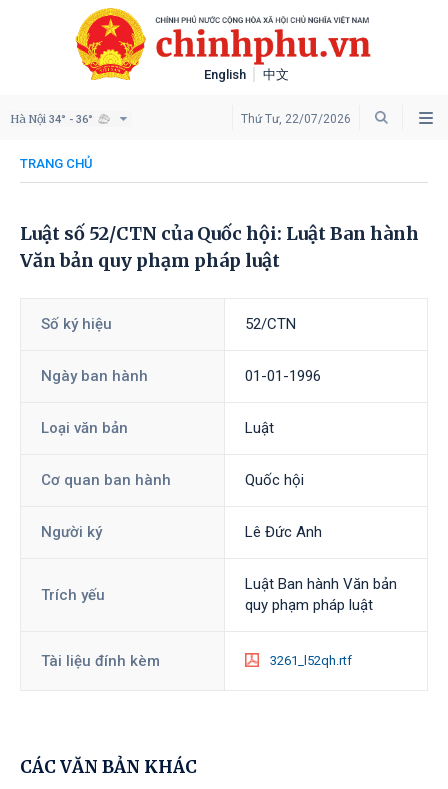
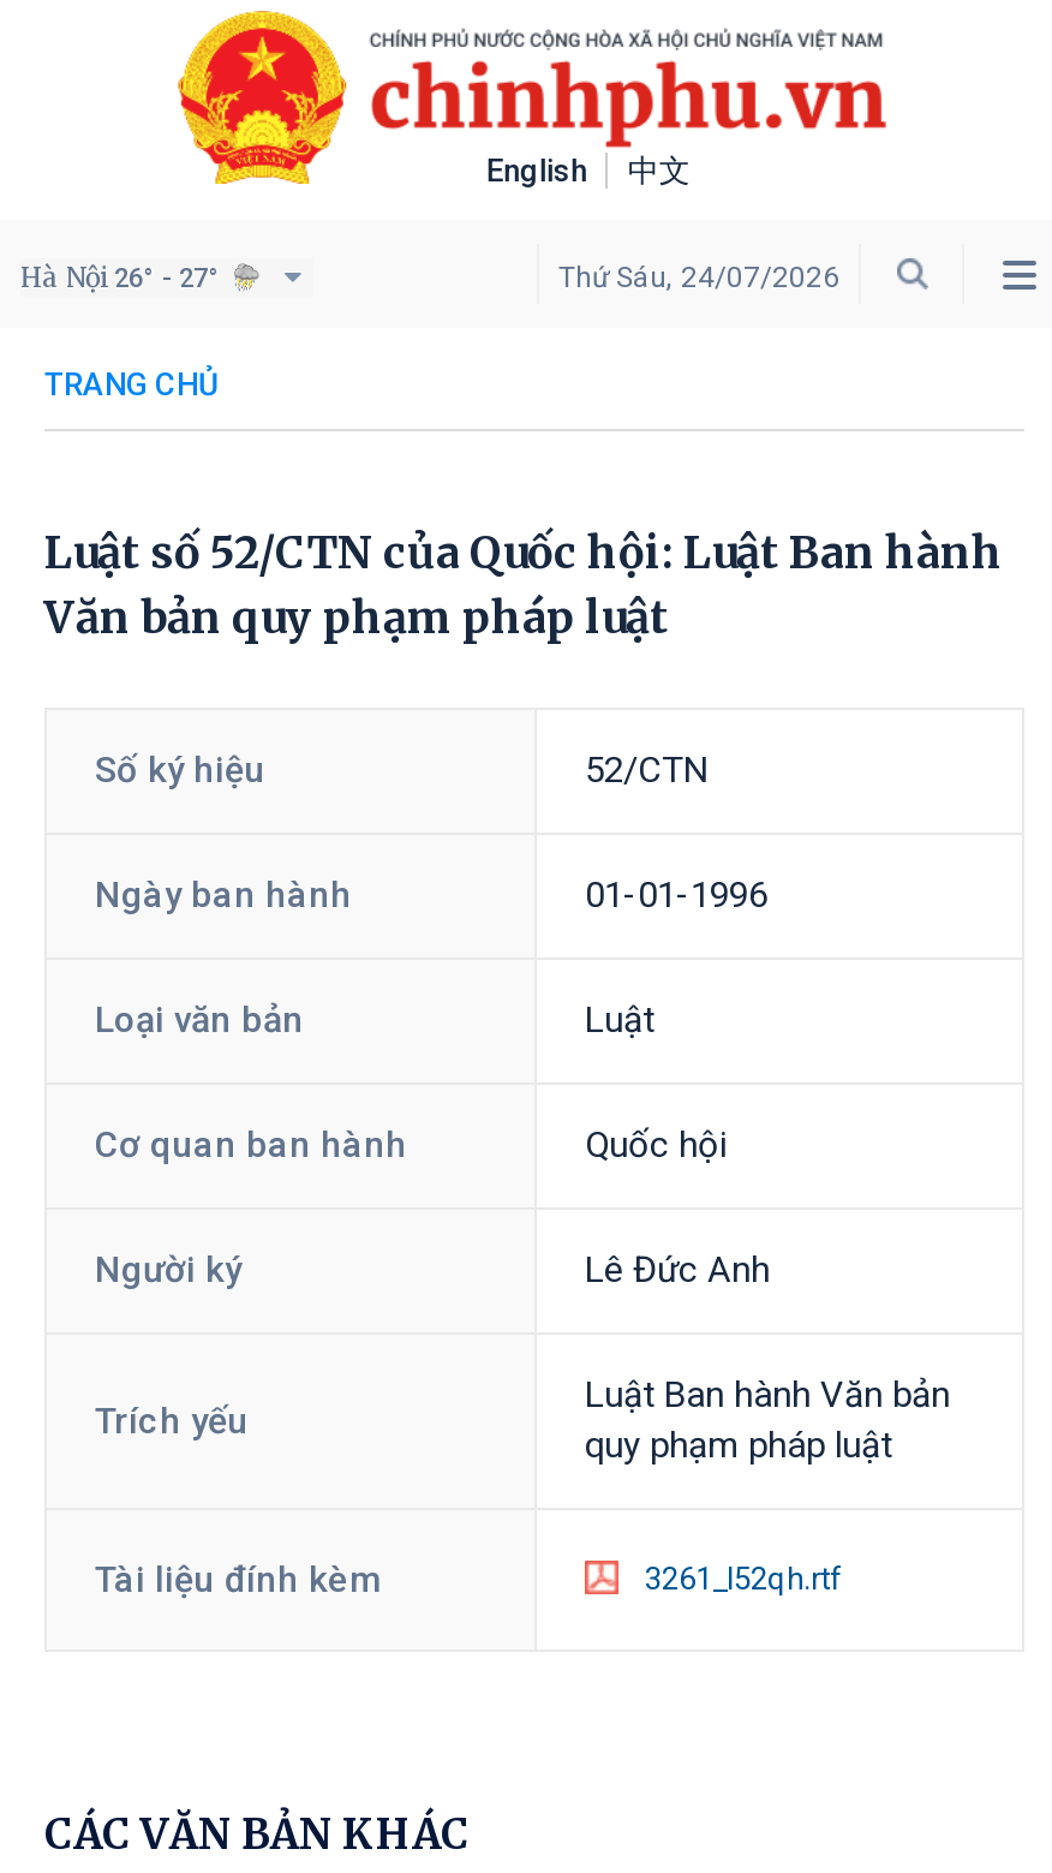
[10,112,93,126] Hà Nội 34° - 36° -> [20,261,220,294] Hà Nội 26° - 27°
[241,112,351,126] Thứ Tư, 22/07/2026 -> [558,261,839,294] Thứ Sáu, 24/07/2026

